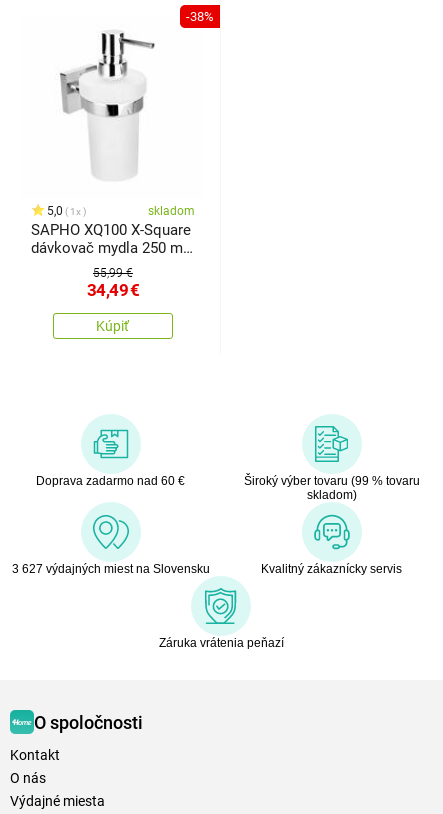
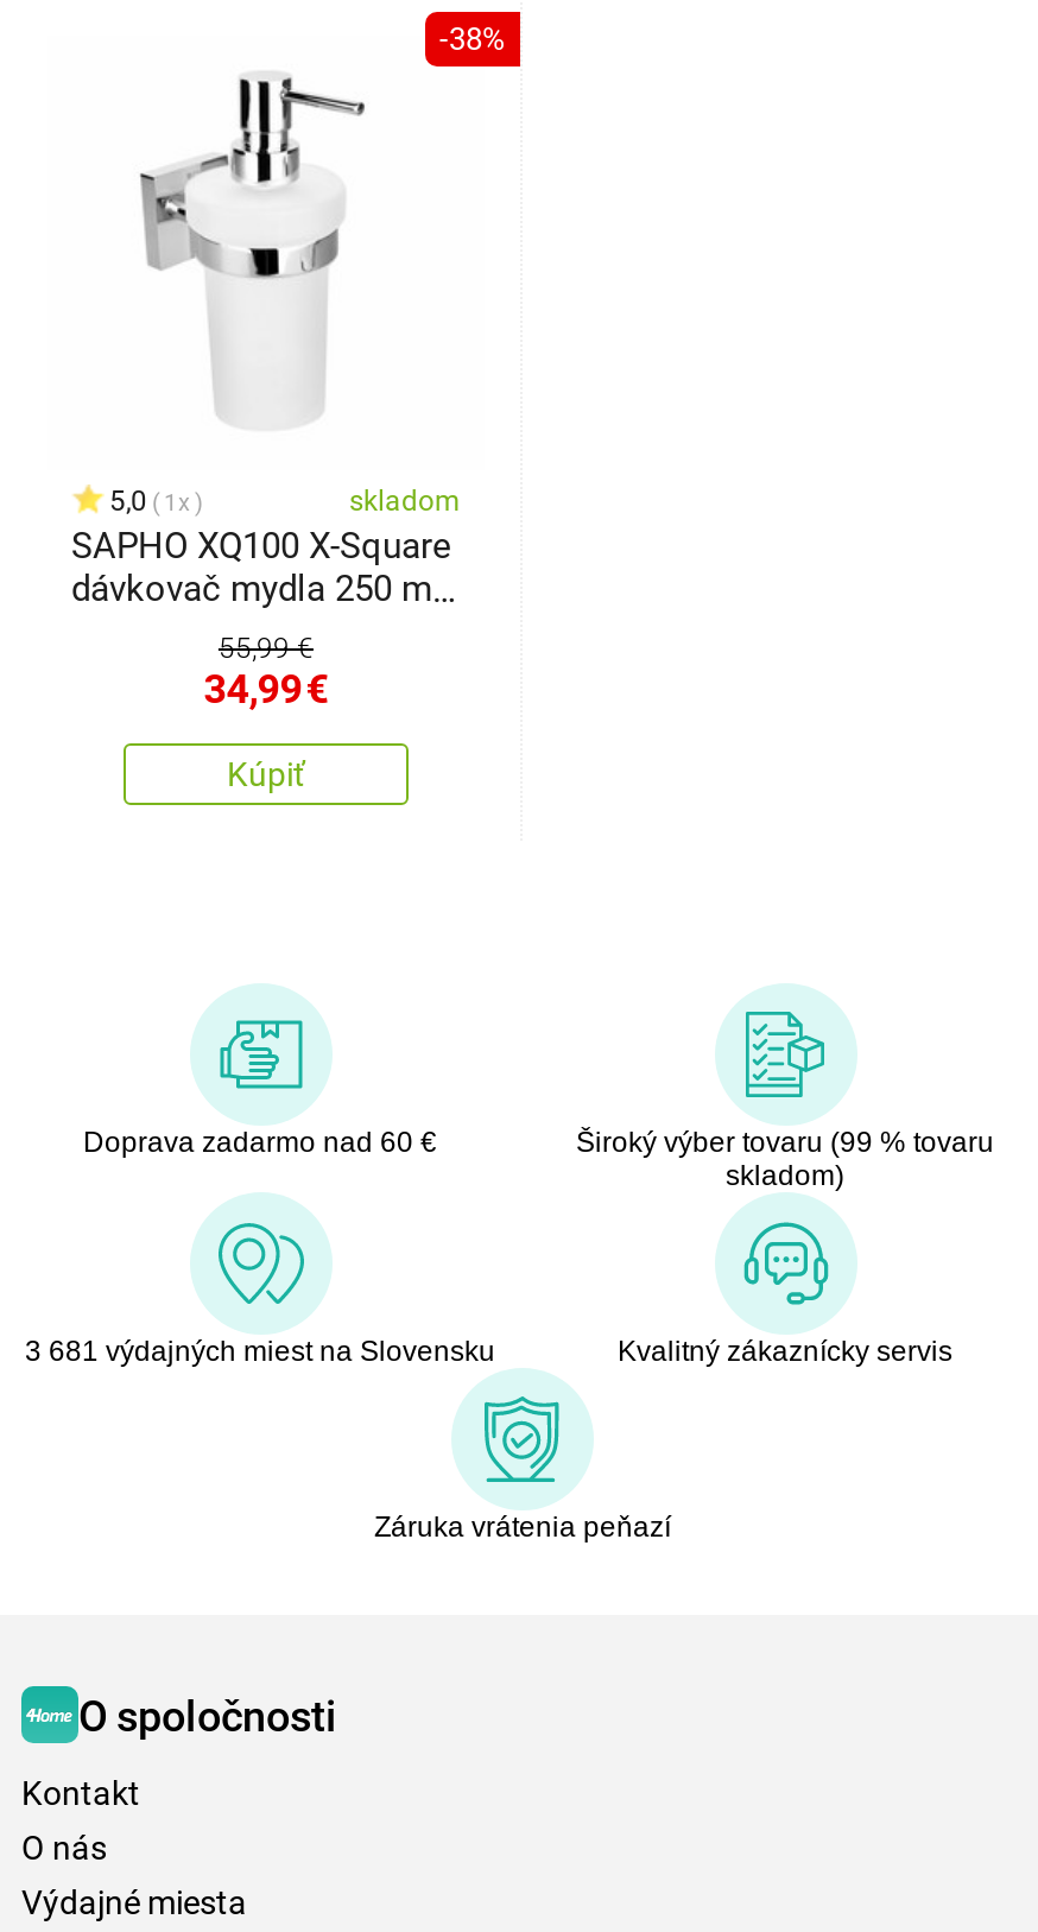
[87,280,139,300] 34,49€ -> [204,665,328,712] 34,99€
[11,562,209,576] 3 627 výdajných miest na Slovensku -> [25,1335,495,1369] 3 681 výdajných miest na Slovensku

